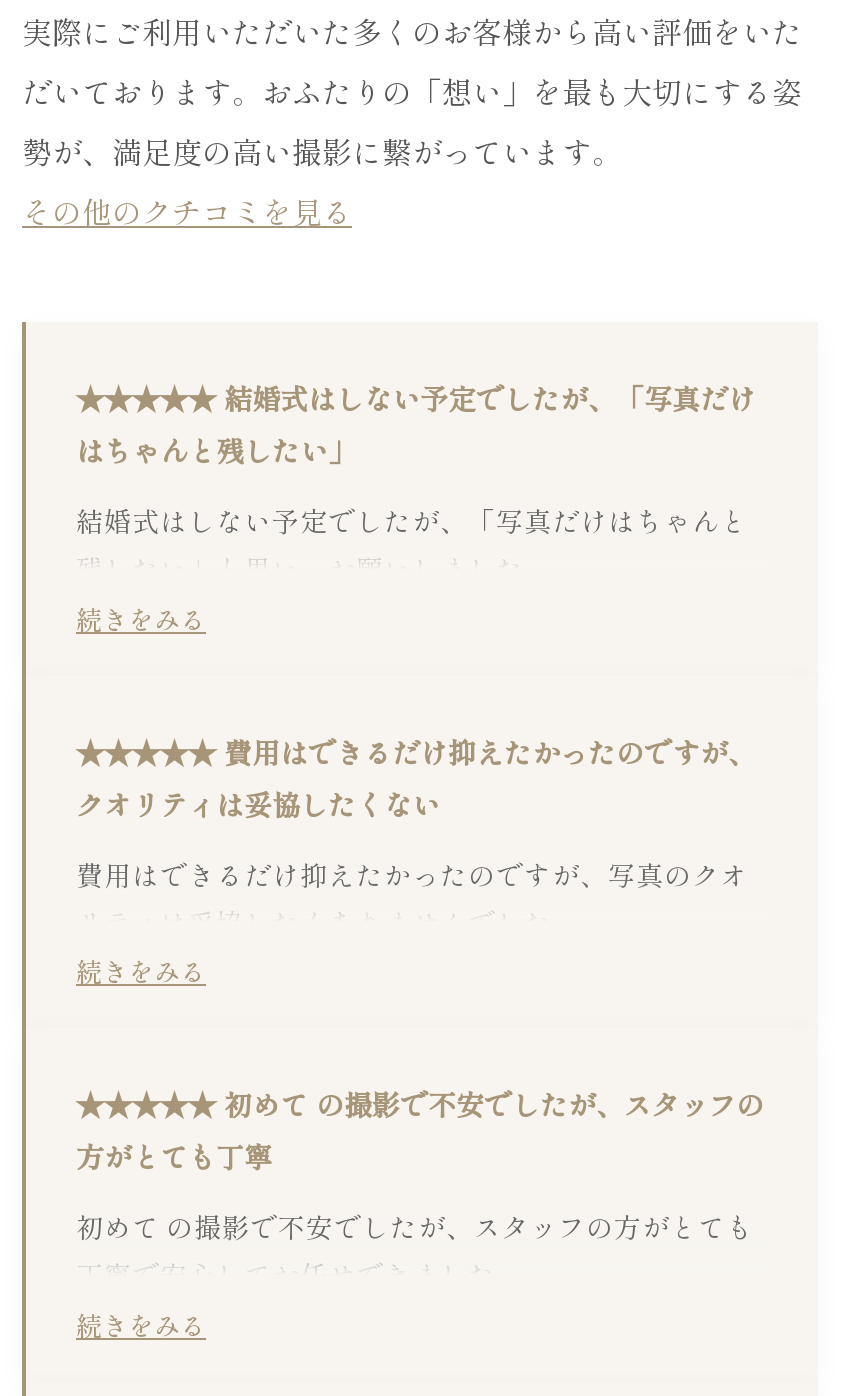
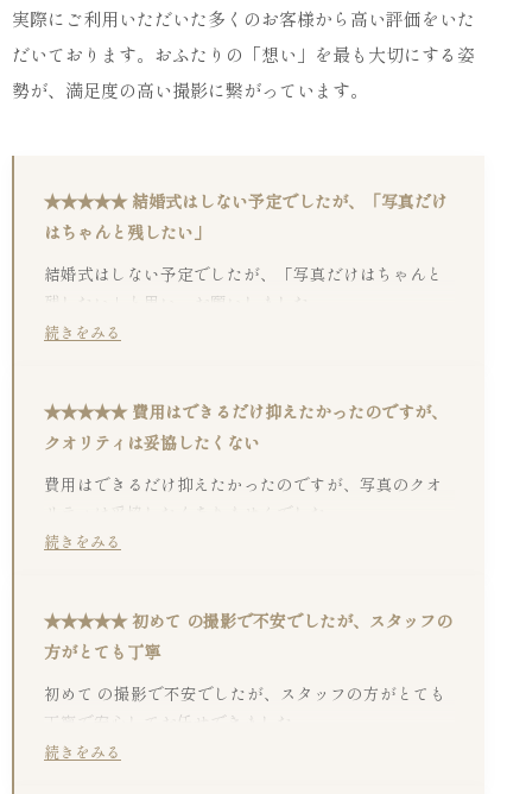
[22,190,352,232] その他のクチコミを見る -> none

